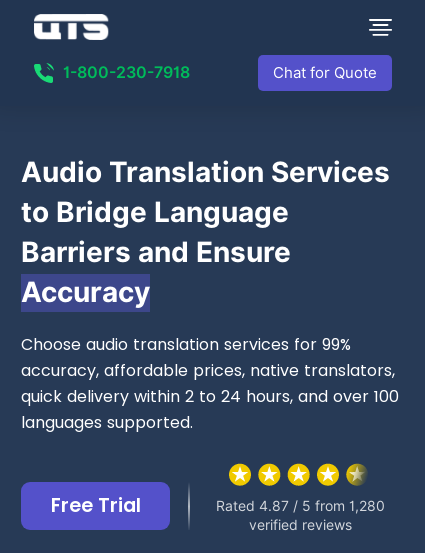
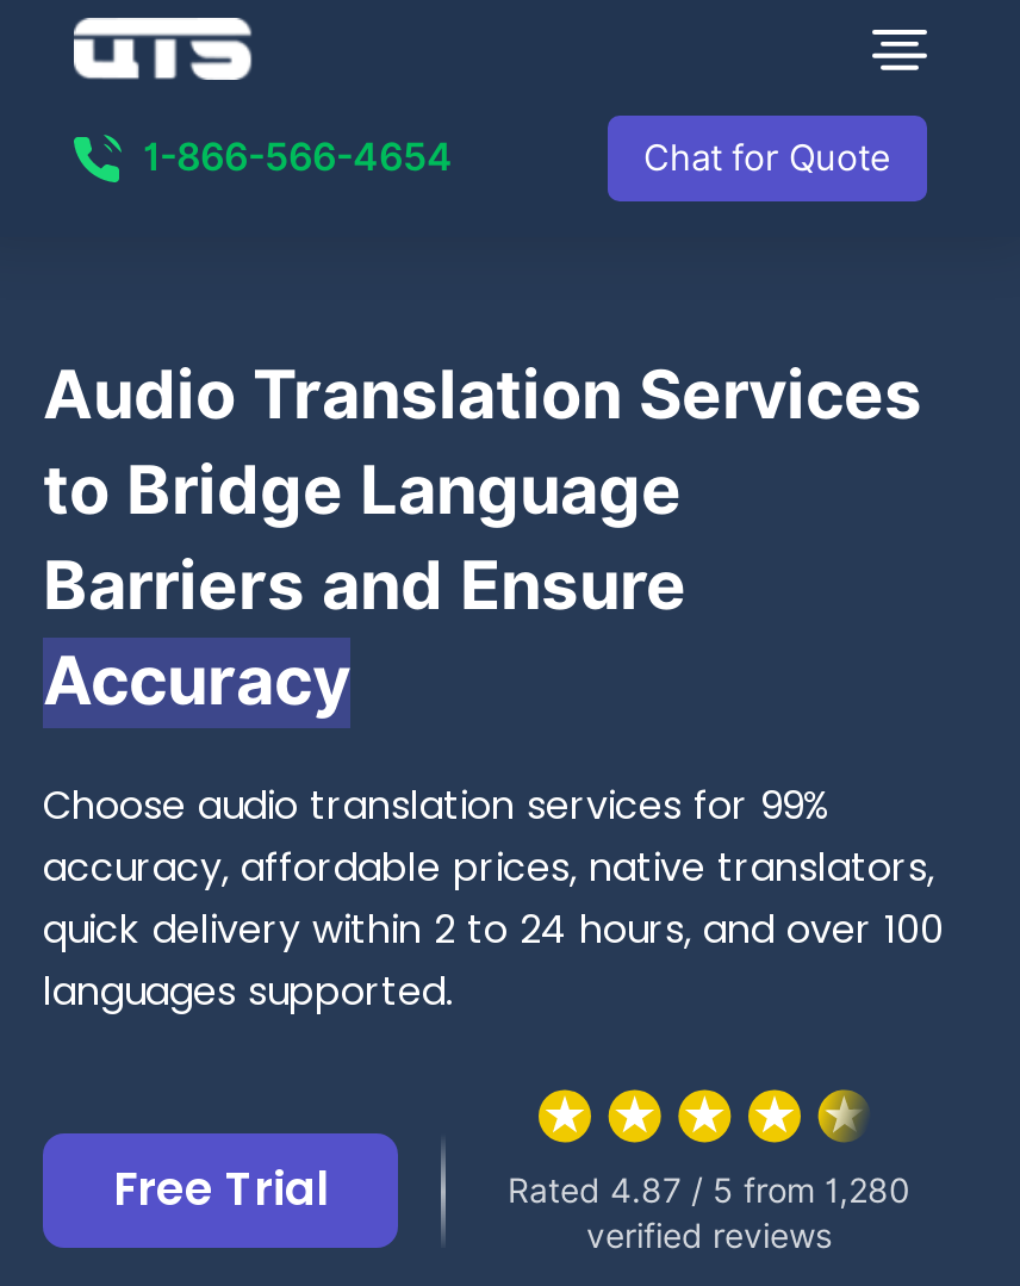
[63,62,190,81] 1-800-230-7918 -> [143,133,453,179] 1-866-566-4654

